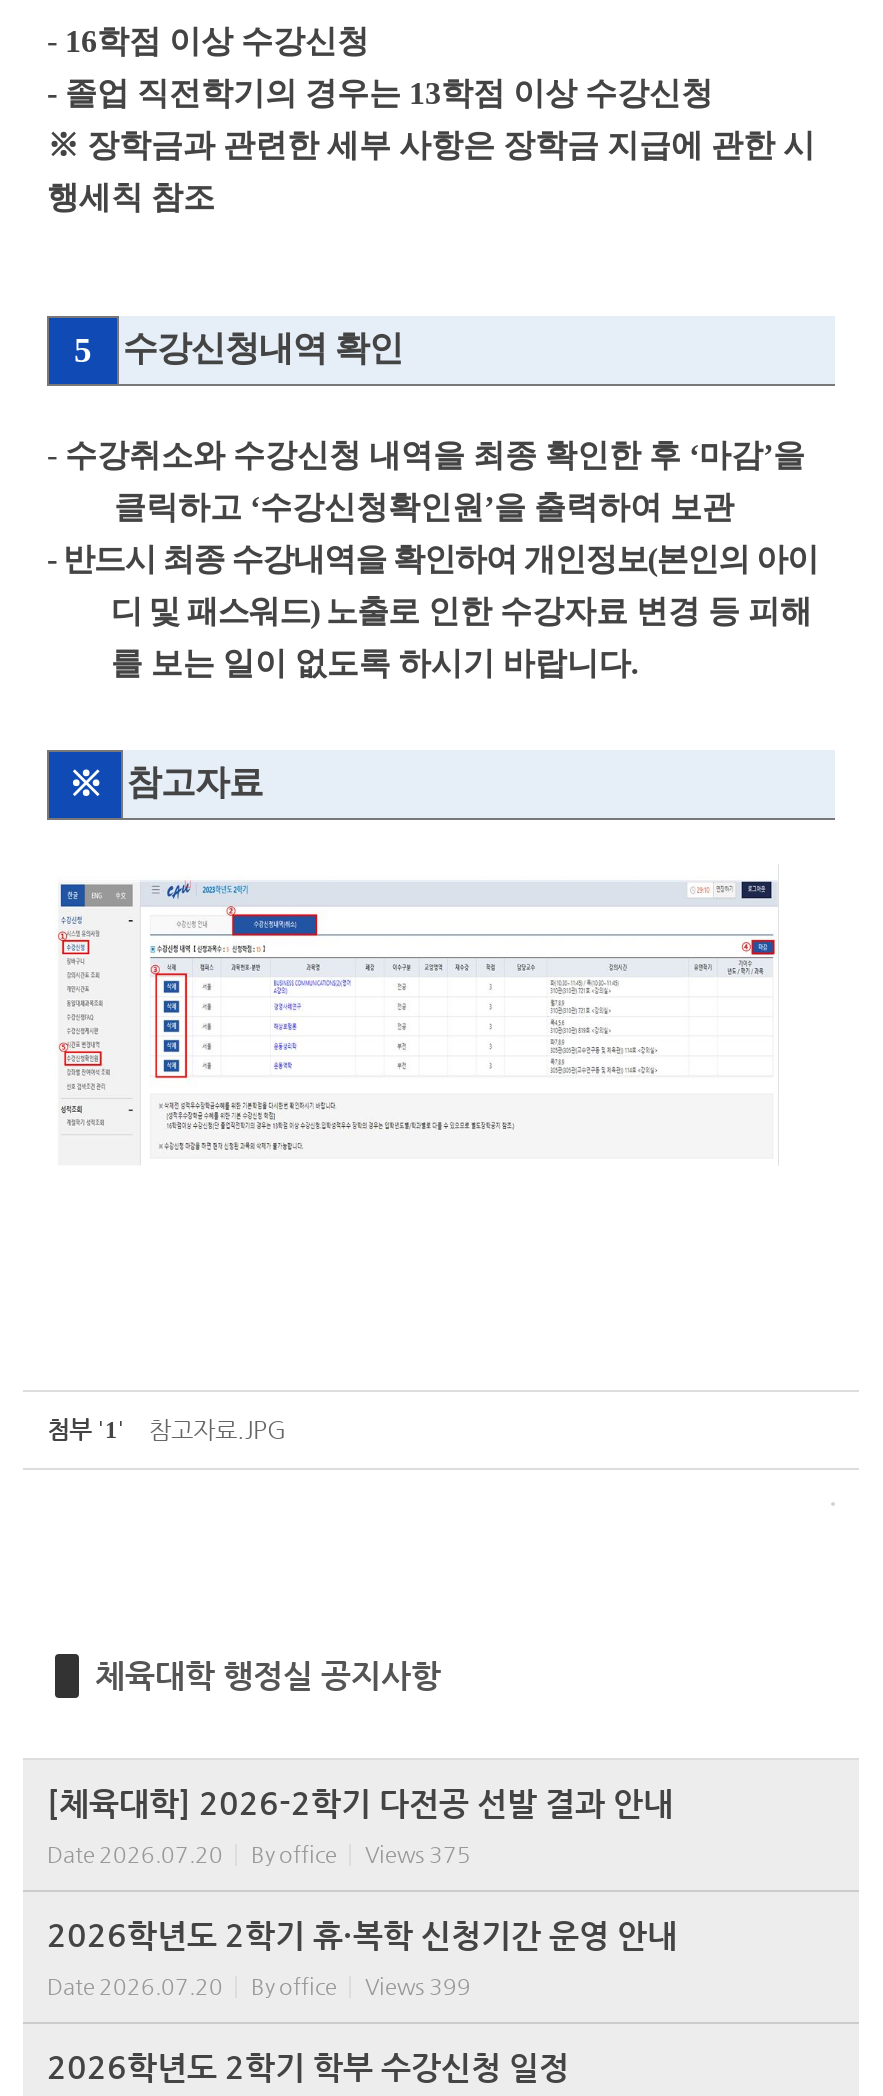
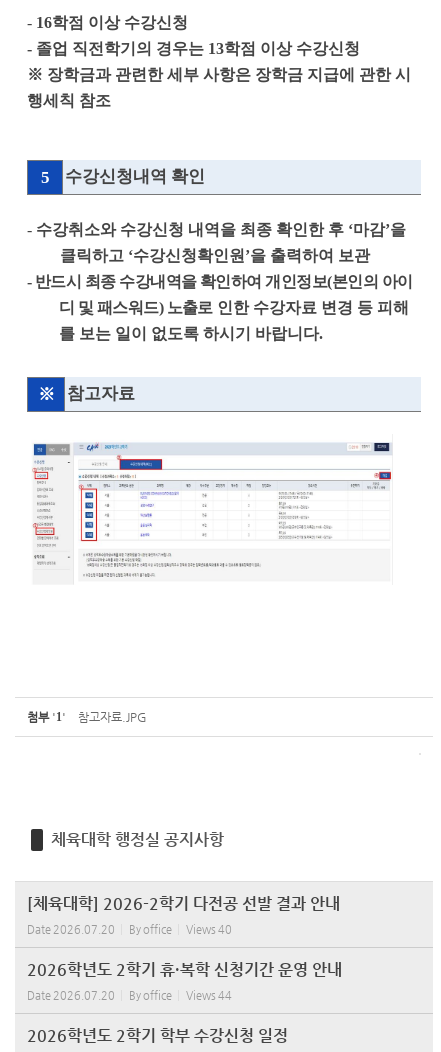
[47,1843,471,1869] Date 2026.07.20 By office Views 375 -> [27,923,232,936] Date 2026.07.20 By office Views 40
[47,1975,471,2001] Date 2026.07.20 By office Views 399 -> [27,989,232,1002] Date 2026.07.20 By office Views 44

